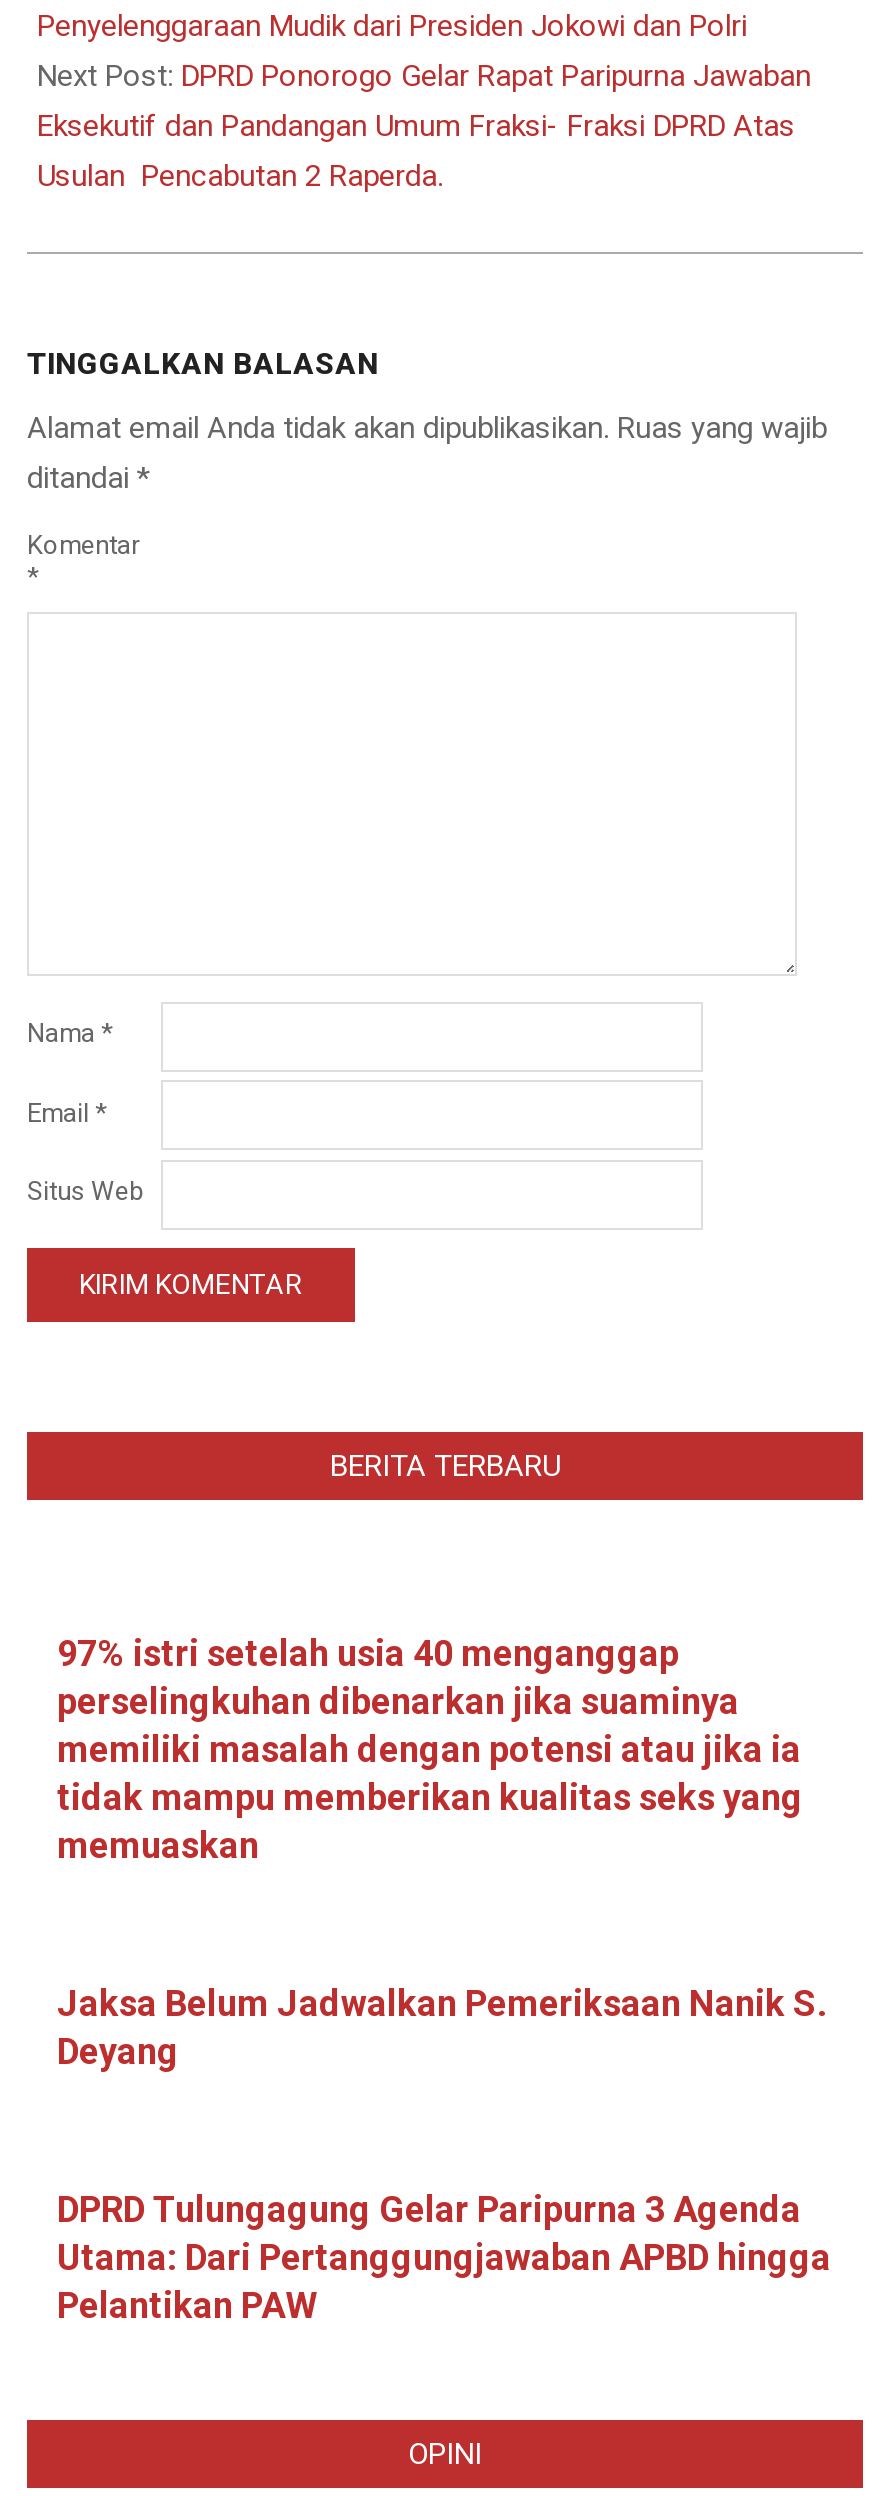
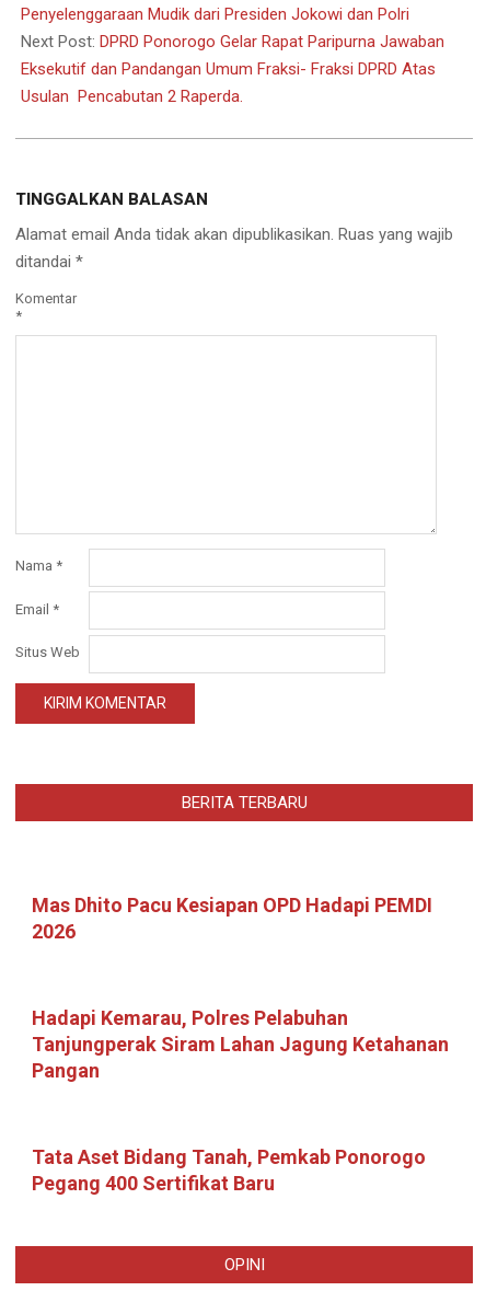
[57,1632,803,1866] 97% istri setelah usia 40 menganggap | perselingkuhan dibenarkan jika suaminya | memiliki masalah dengan potensi atau jika ia | tidak mampu memberikan kualitas seks yang | memuaskan -> [32,894,432,943] Mas Dhito Pacu Kesiapan OPD Hadapi PEMDI | 2026
[57,1982,827,2072] Jaksa Belum Jadwalkan Pemeriksaan Nanik S. | Deyang -> [32,1006,449,1082] Hadapi Kemarau, Polres Pelabuhan | Tanjungperak Siram Lahan Jagung Ketahanan | Pangan
[57,2188,831,2326] DPRD Tulungagung Gelar Paripurna 3 Agenda | Utama: Dari Pertanggungjawaban APBD hingga | Pelantikan PAW -> [32,1145,426,1195] Tata Aset Bidang Tanah, Pemkab Ponorogo | Pegang 400 Sertifikat Baru

